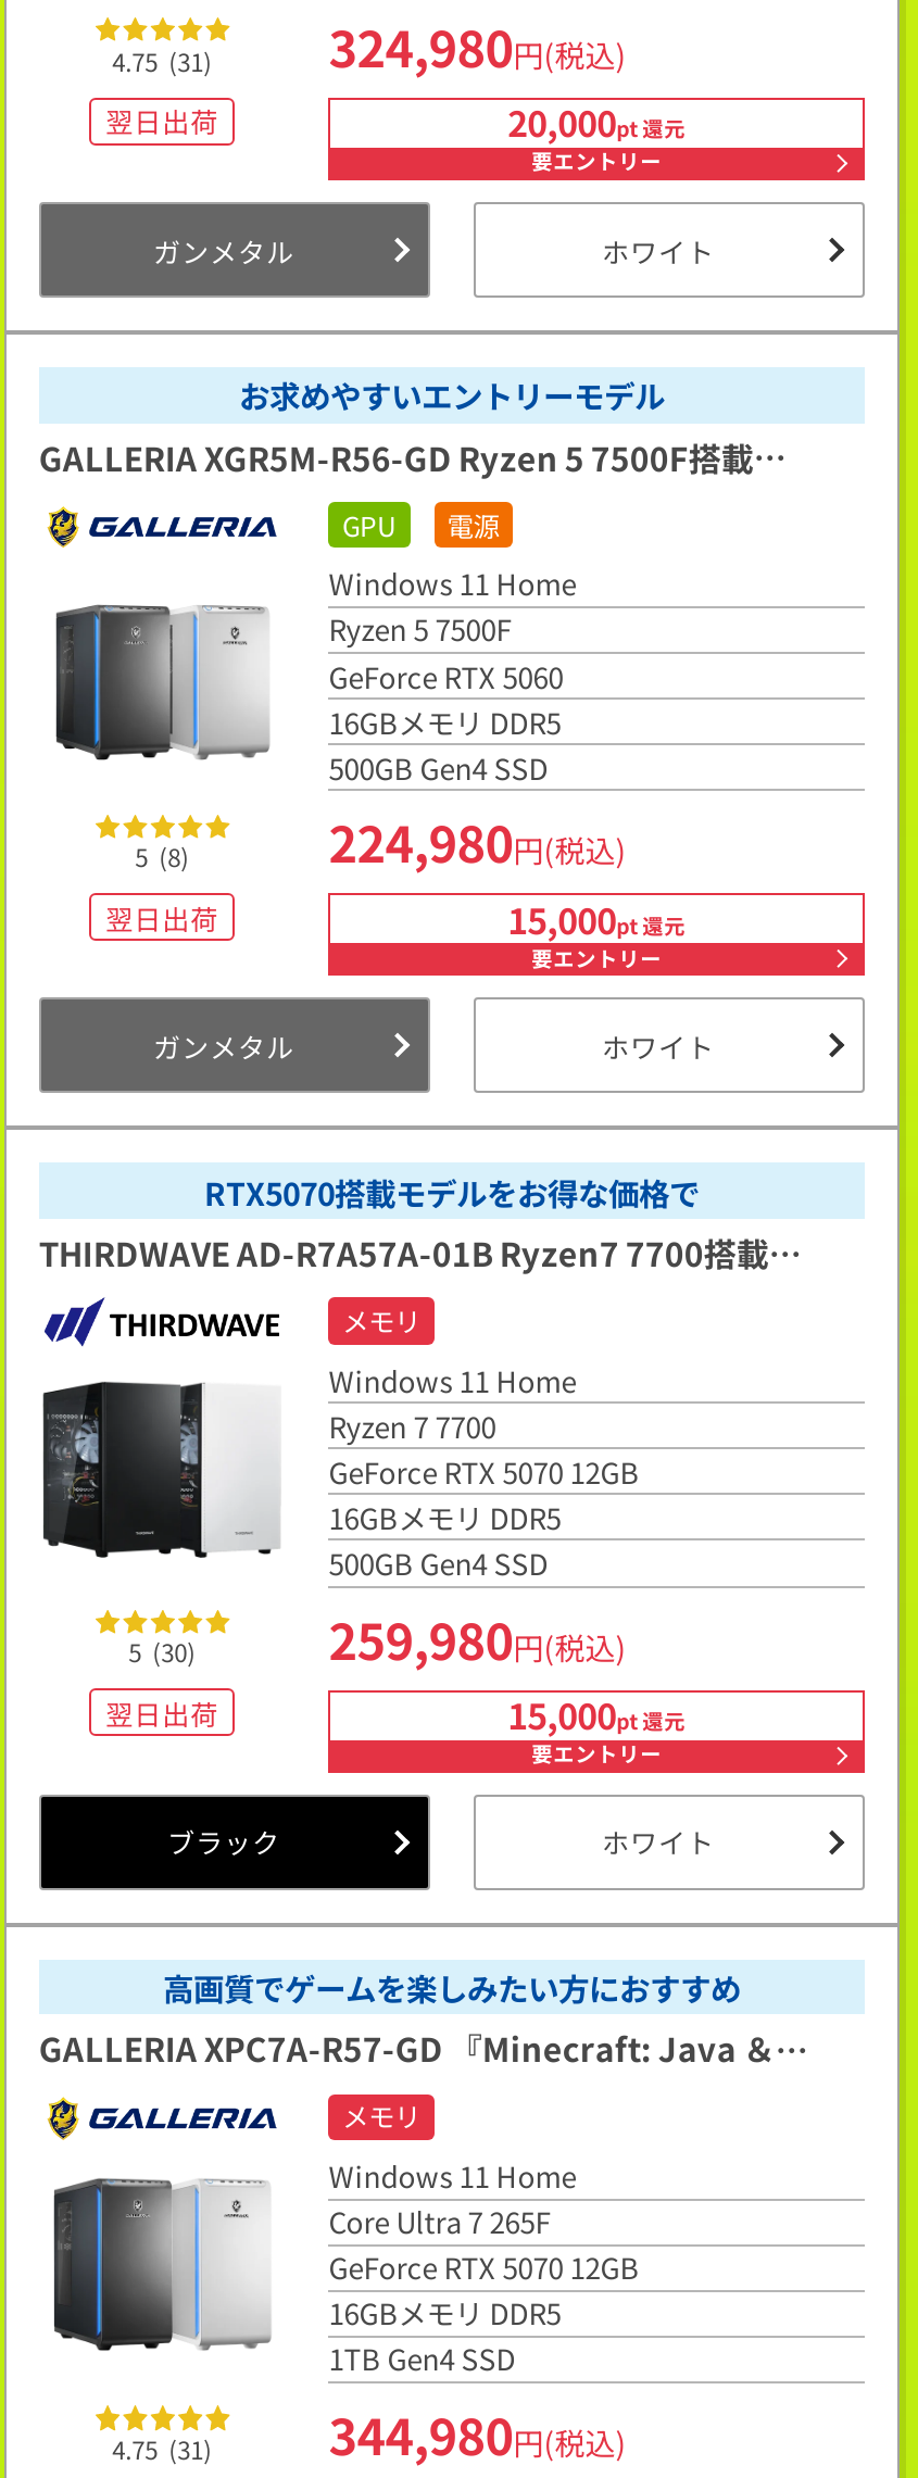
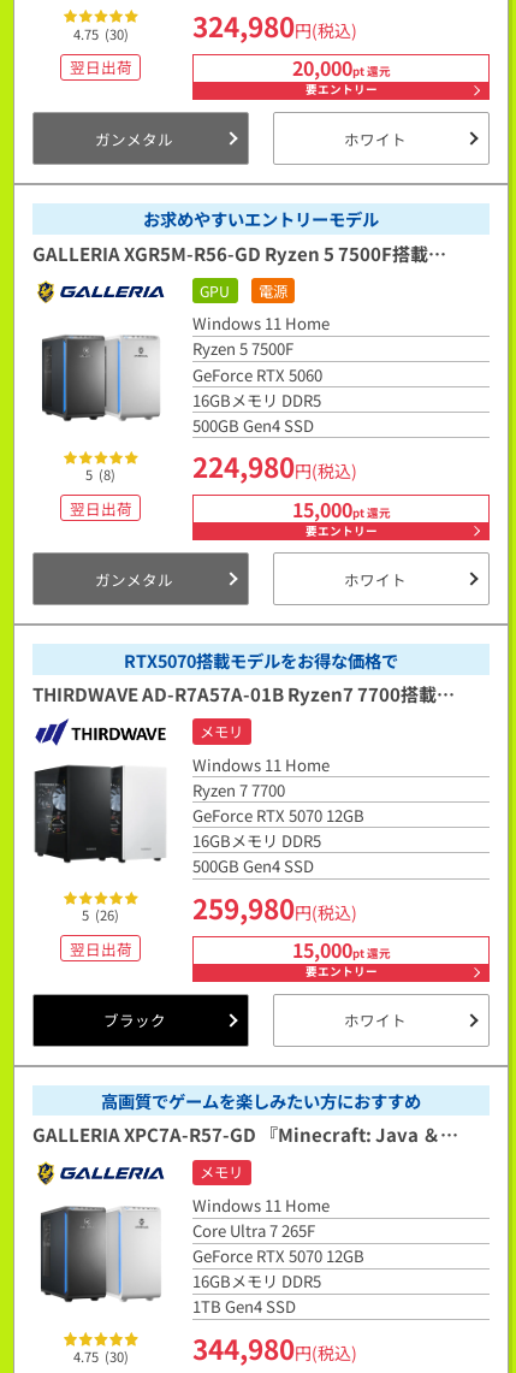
[112,43,212,77] 4.75 (31) -> [73,24,128,43] 4.75 (30)
[128,1635,196,1670] 5 (30) -> [82,905,119,925] 5 (26)
[112,2431,212,2466] 4.75 (31) -> [73,1346,128,1366] 4.75 (30)

